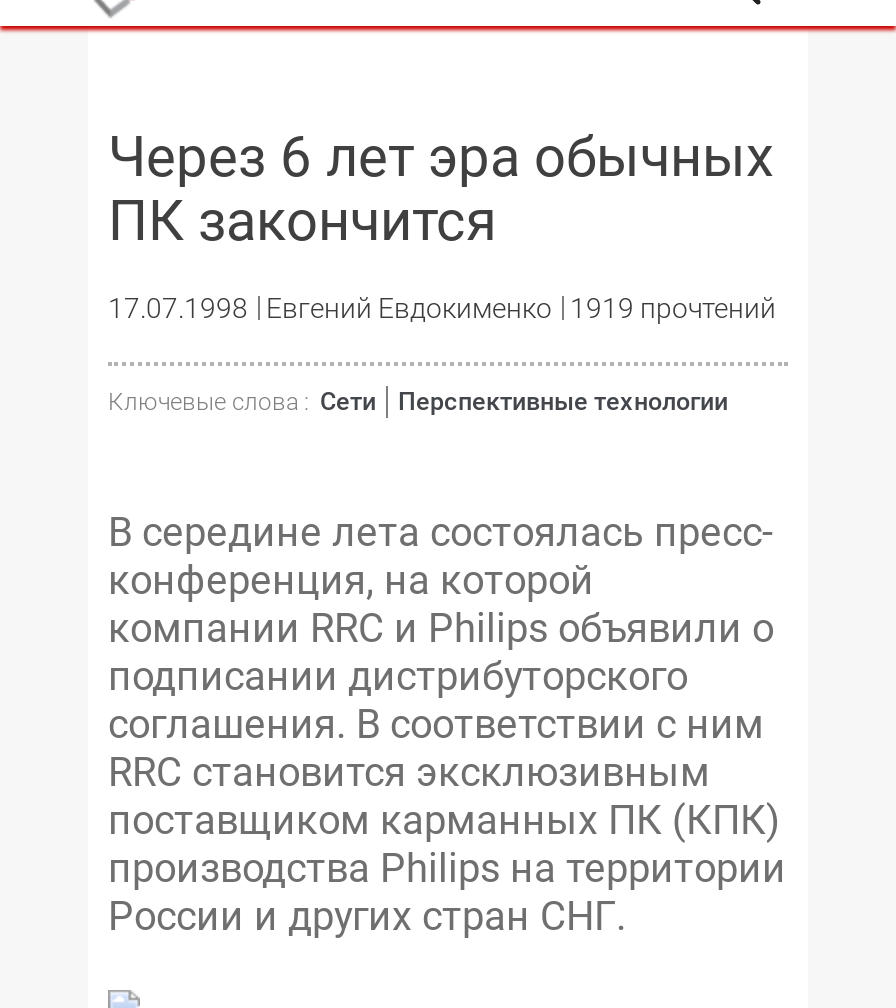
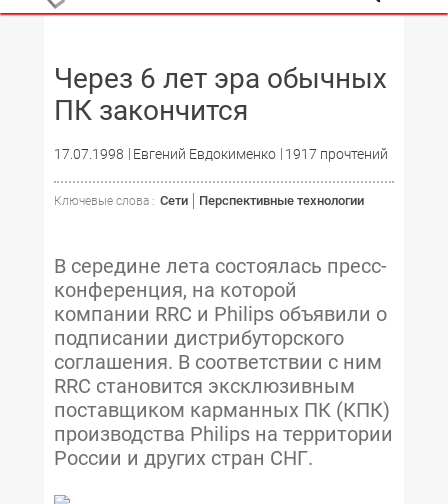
[108,292,776,324] 17.07.1998 Евгений Евдокименко 1919 прочтений -> [54,146,388,162] 17.07.1998 Евгений Евдокименко 1917 прочтений

